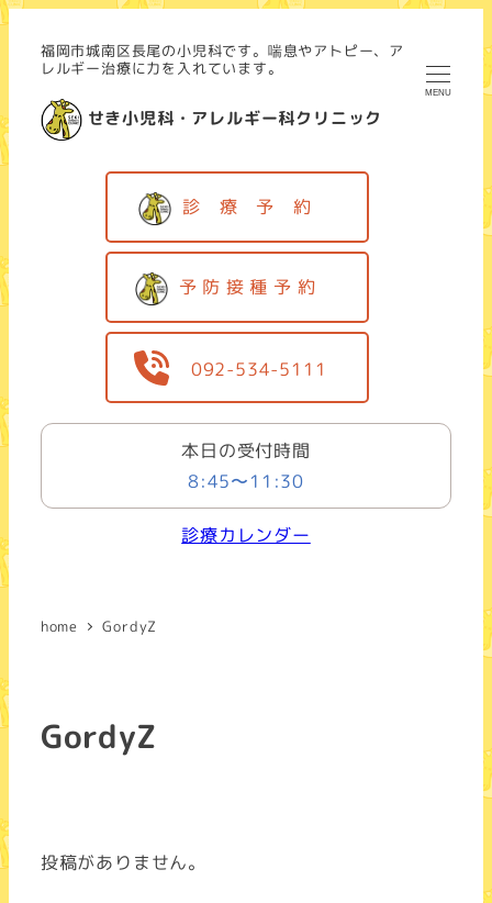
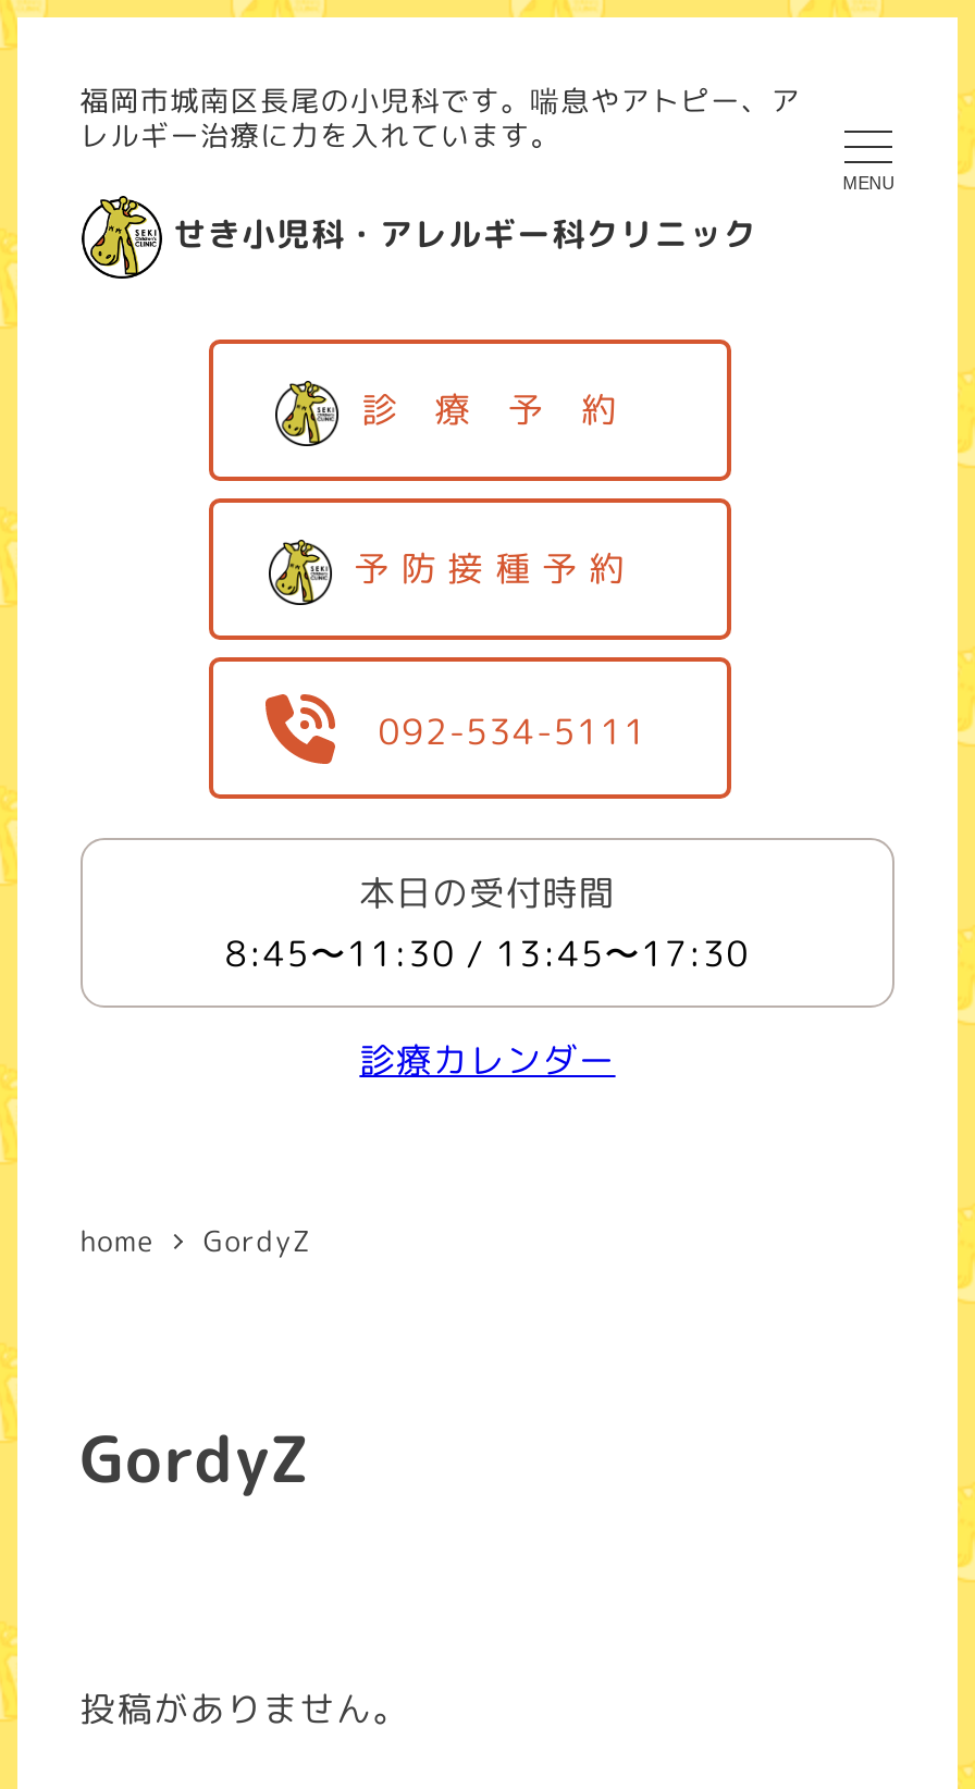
[188,470,304,494] 8:45〜11:30 -> [225,930,750,978] 8:45〜11:30 / 13:45〜17:30

